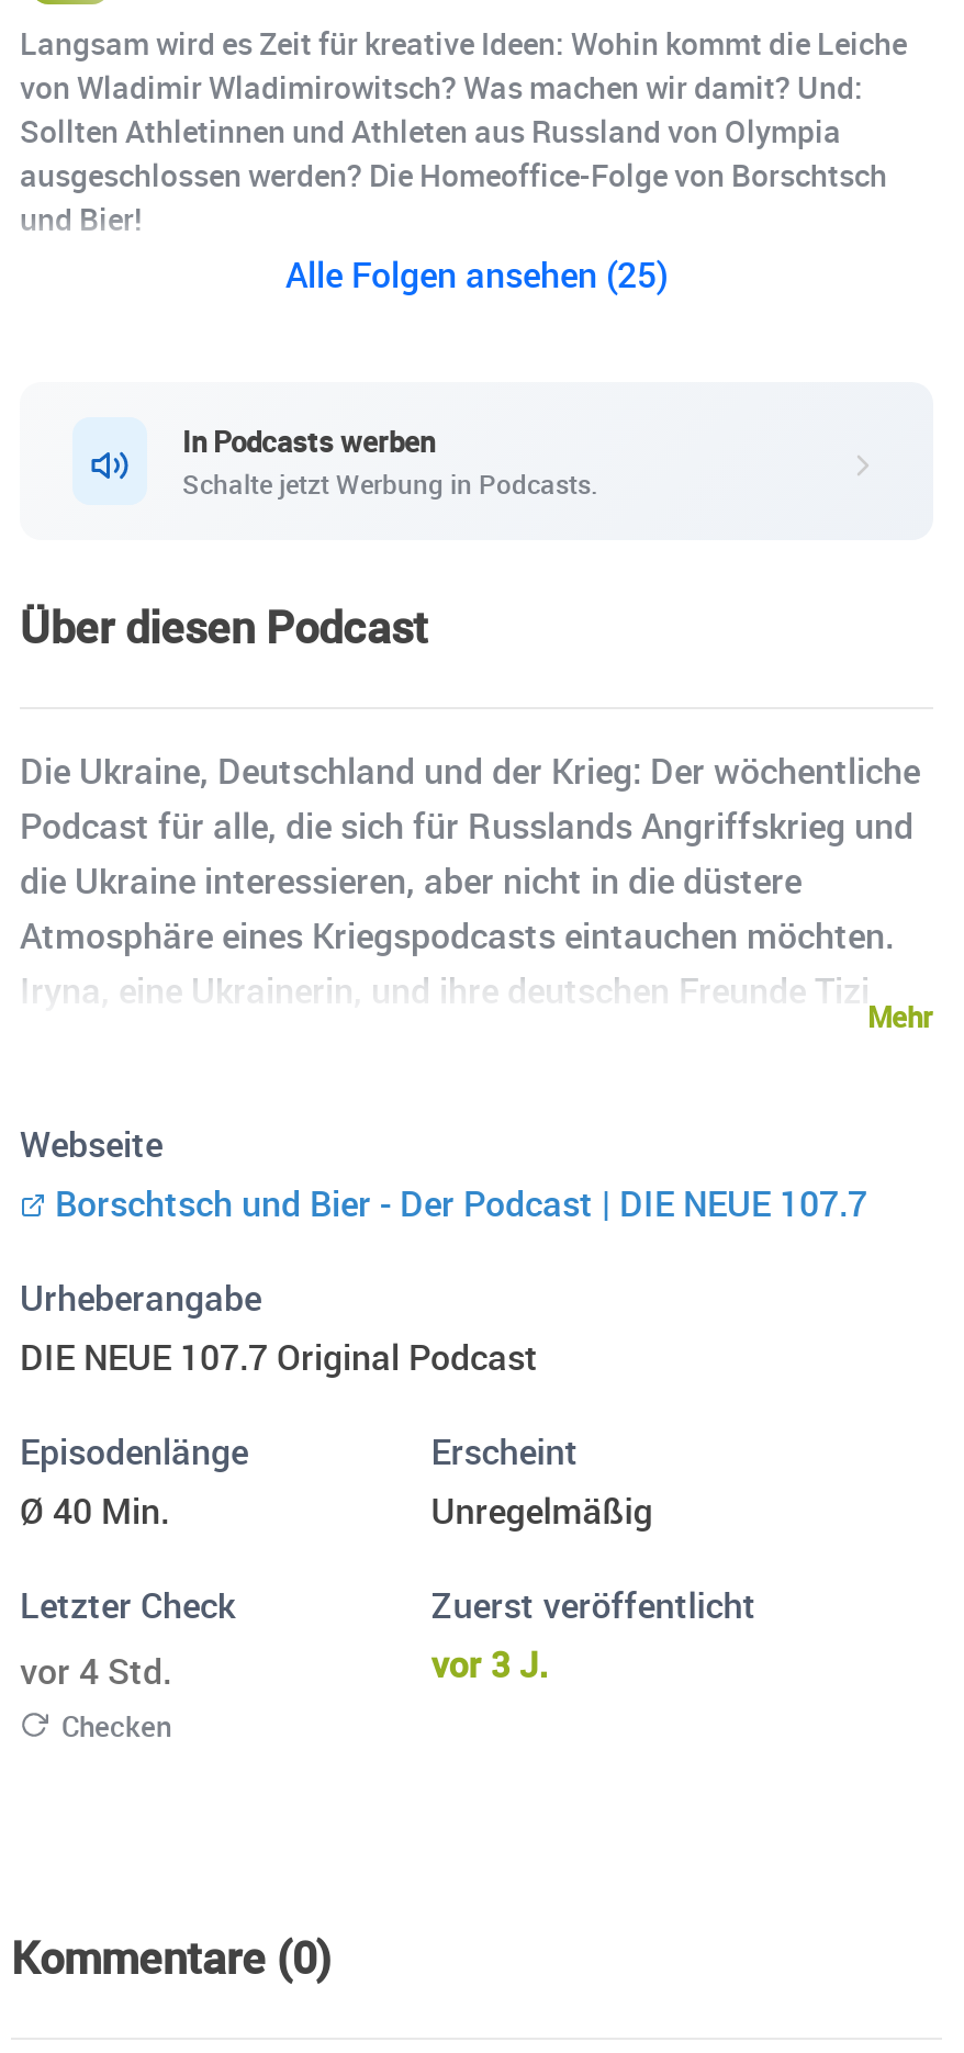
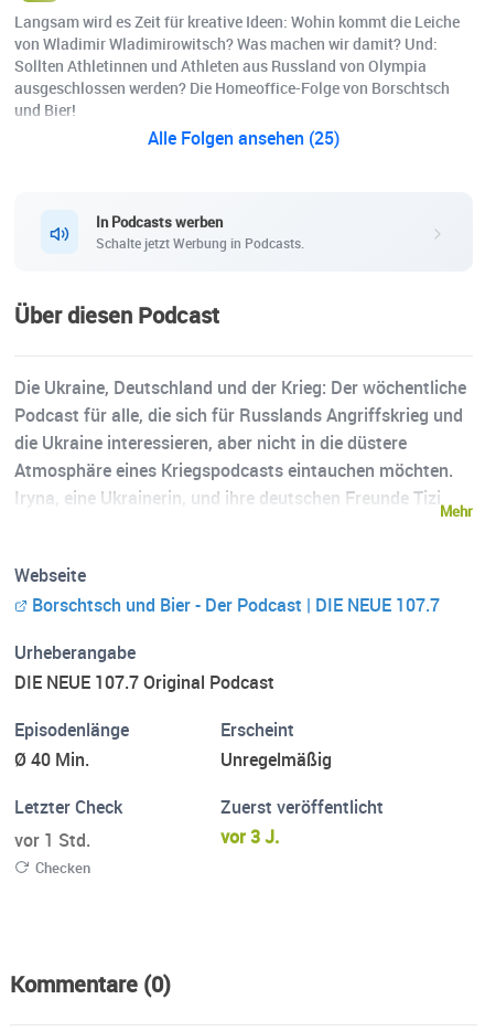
[20,1647,171,1696] vor 4 Std. -> [14,828,90,852] vor 1 Std.

